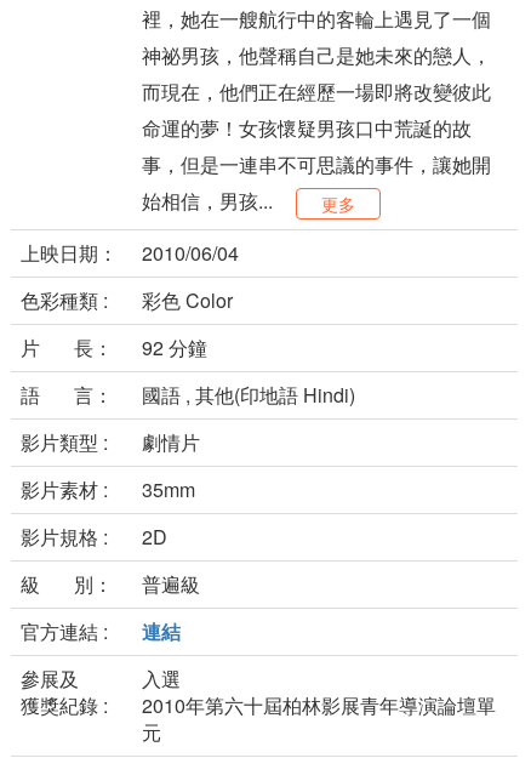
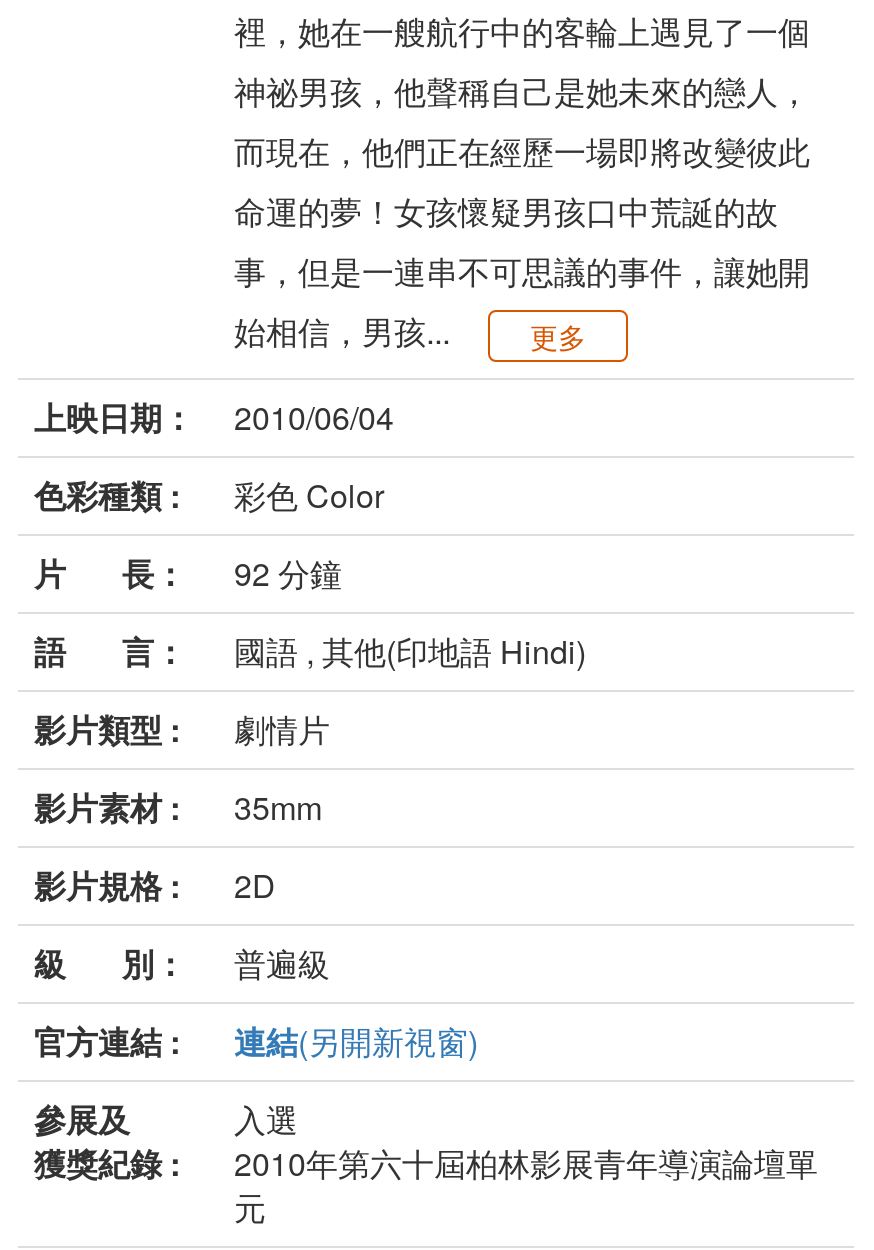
[142,618,181,646] 連結 -> [234,1019,478,1065] 連結(另開新視窗)

